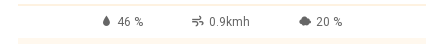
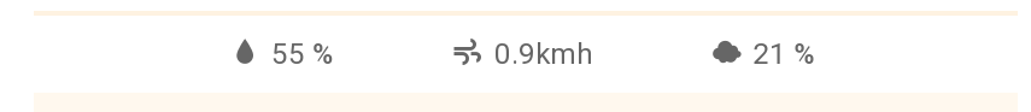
[117,15,143,29] 46 % -> [272,37,334,71] 55 %
[316,15,342,29] 20 % -> [753,37,816,71] 21 %

